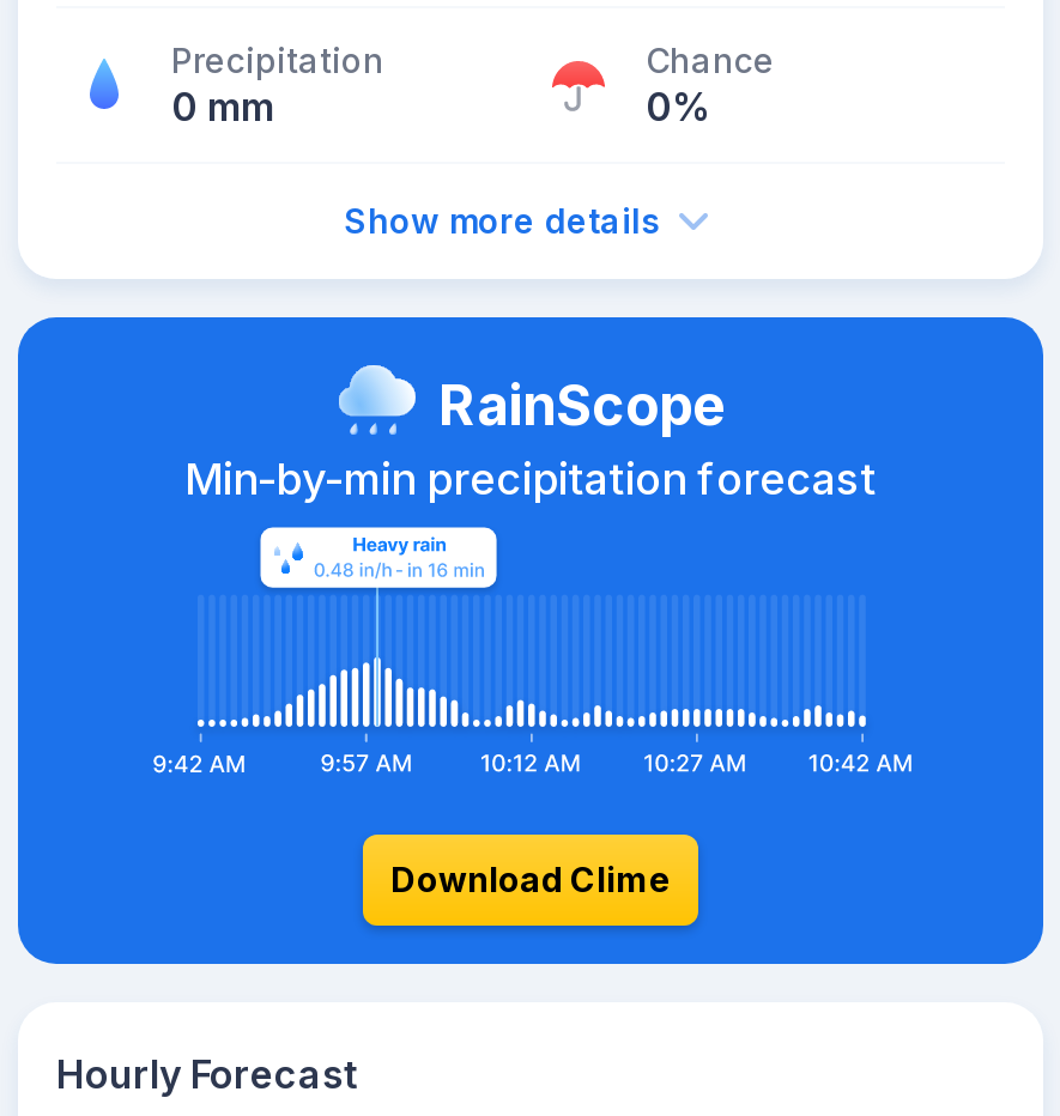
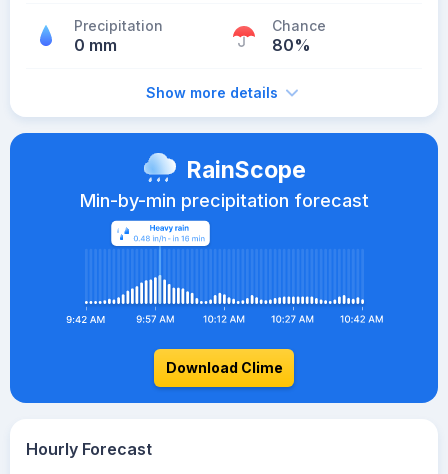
[646,83,713,131] 0% -> [272,35,311,55] 80%

